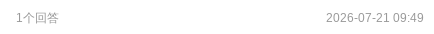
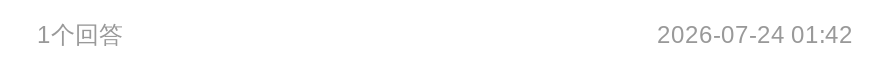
[326,11,424,25] 2026-07-21 09:49 -> [657,21,853,49] 2026-07-24 01:42

